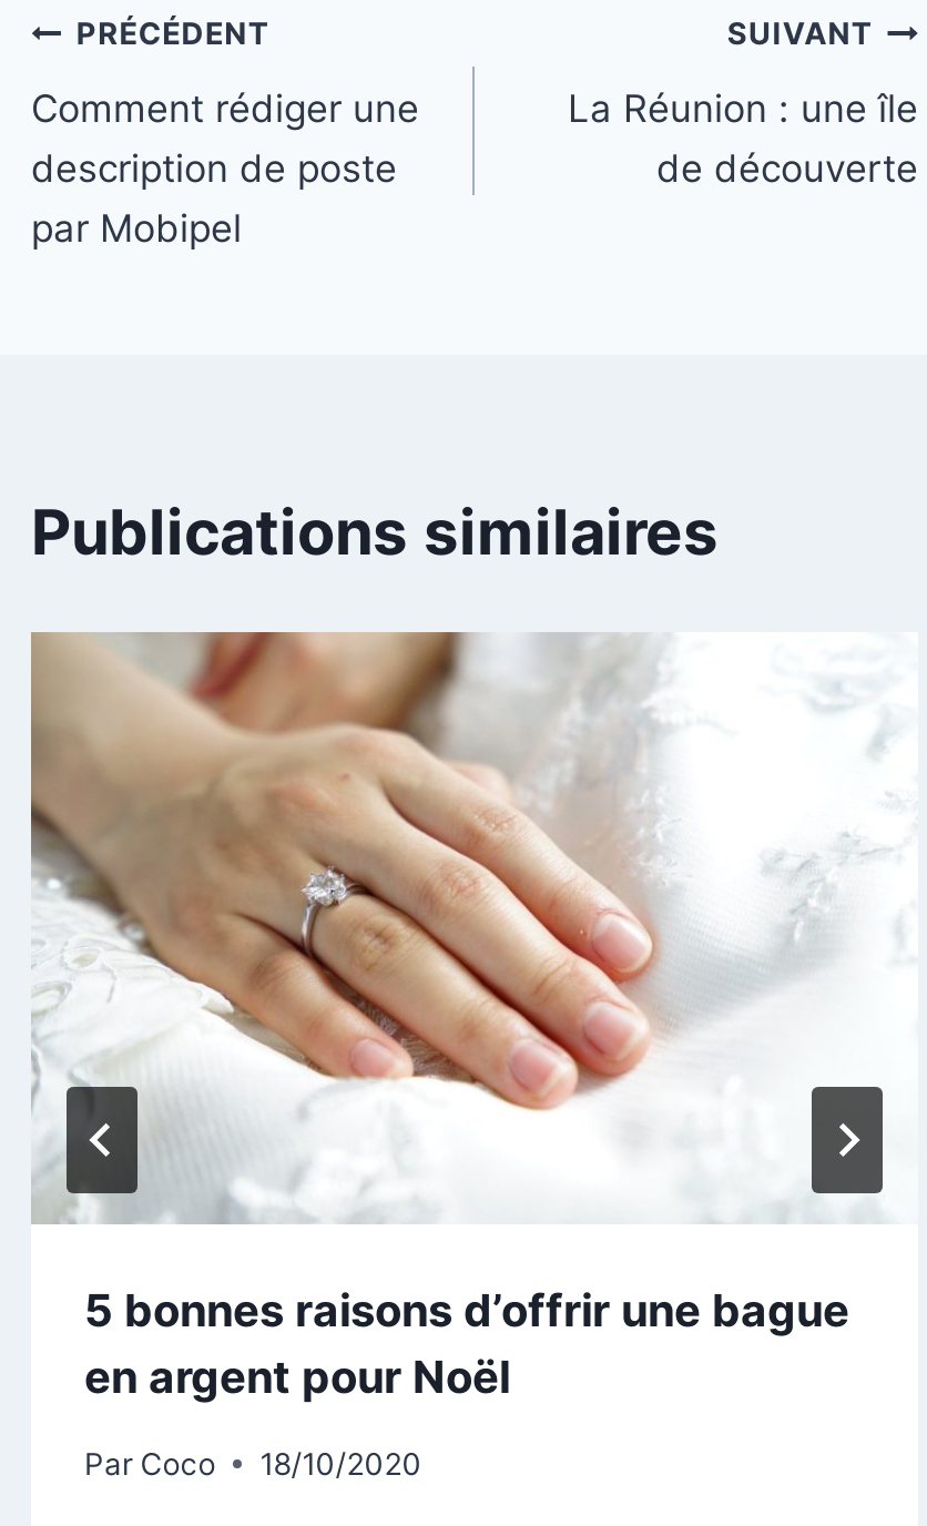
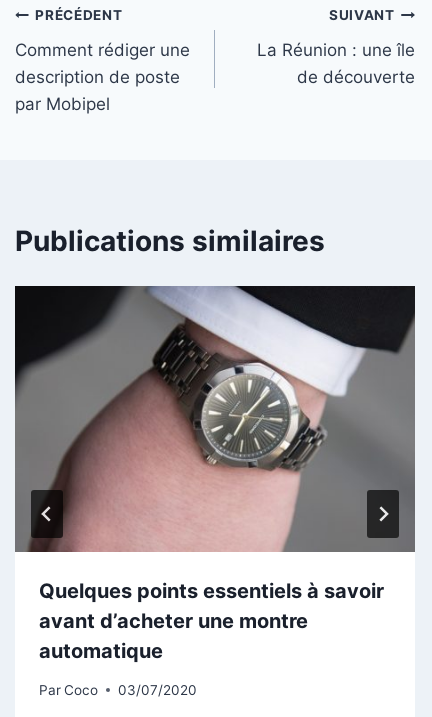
[29,630,918,1405] [image] | 5 bonnes raisons d’offrir une bague | en argent pour Noël -> [14,285,416,663] [image] | Quelques points essentiels à savoir | avant d’acheter une montre | automatique
[84,1446,422,1481] Par Coco 18/10/2020 -> [39,682,197,698] Par Coco 03/07/2020

